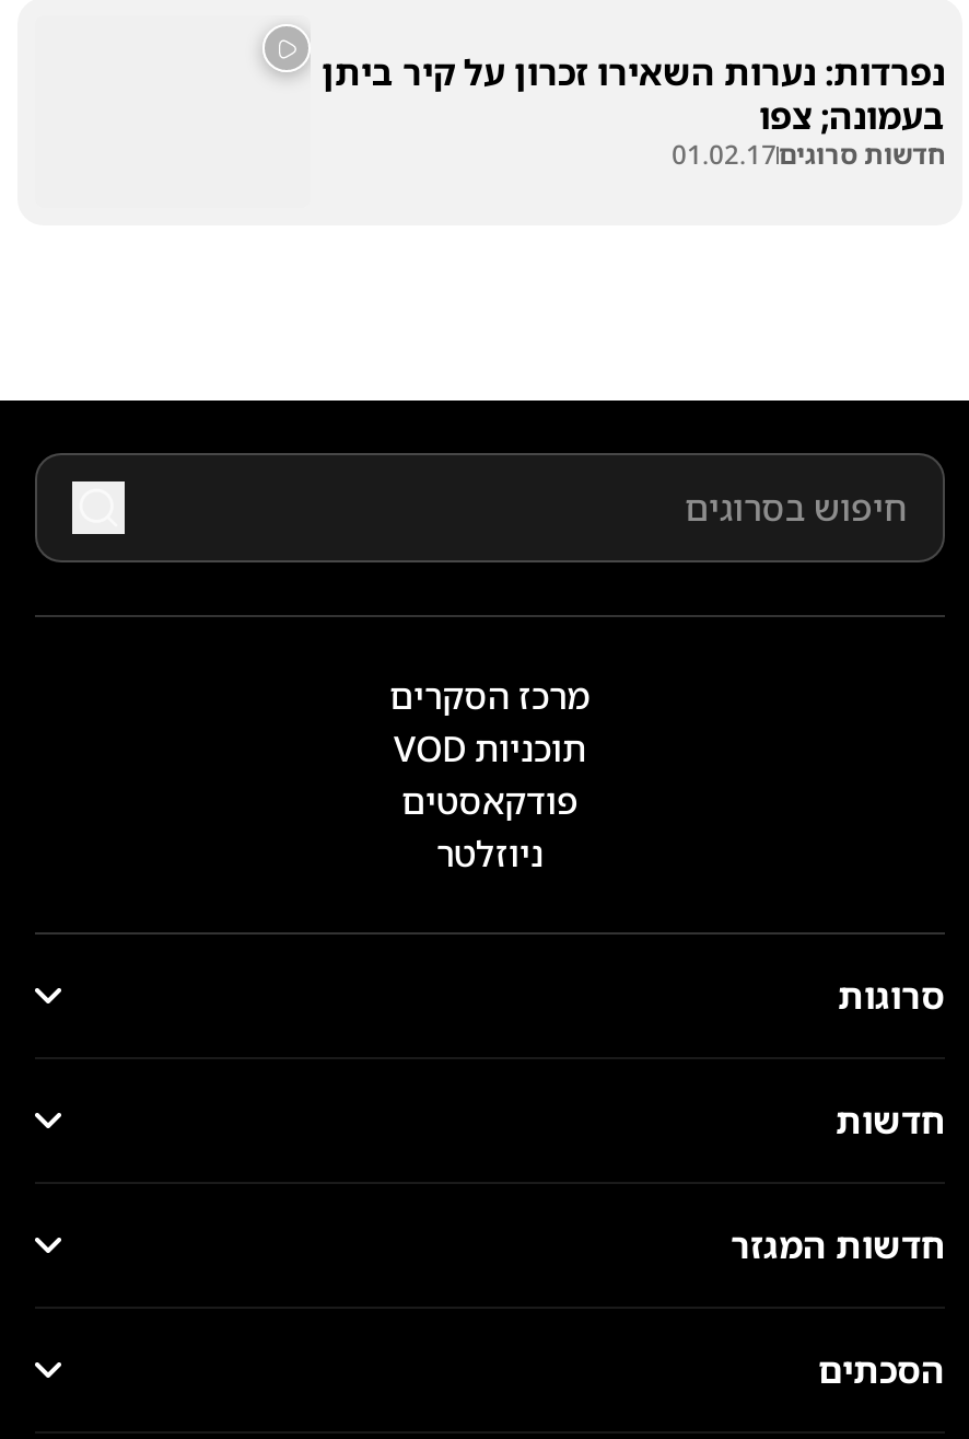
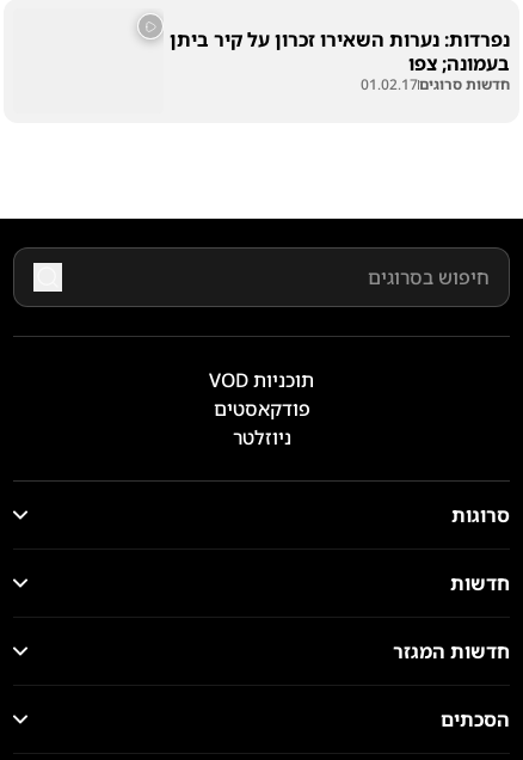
[389,672,591,720] מרכז הסקרים -> none

